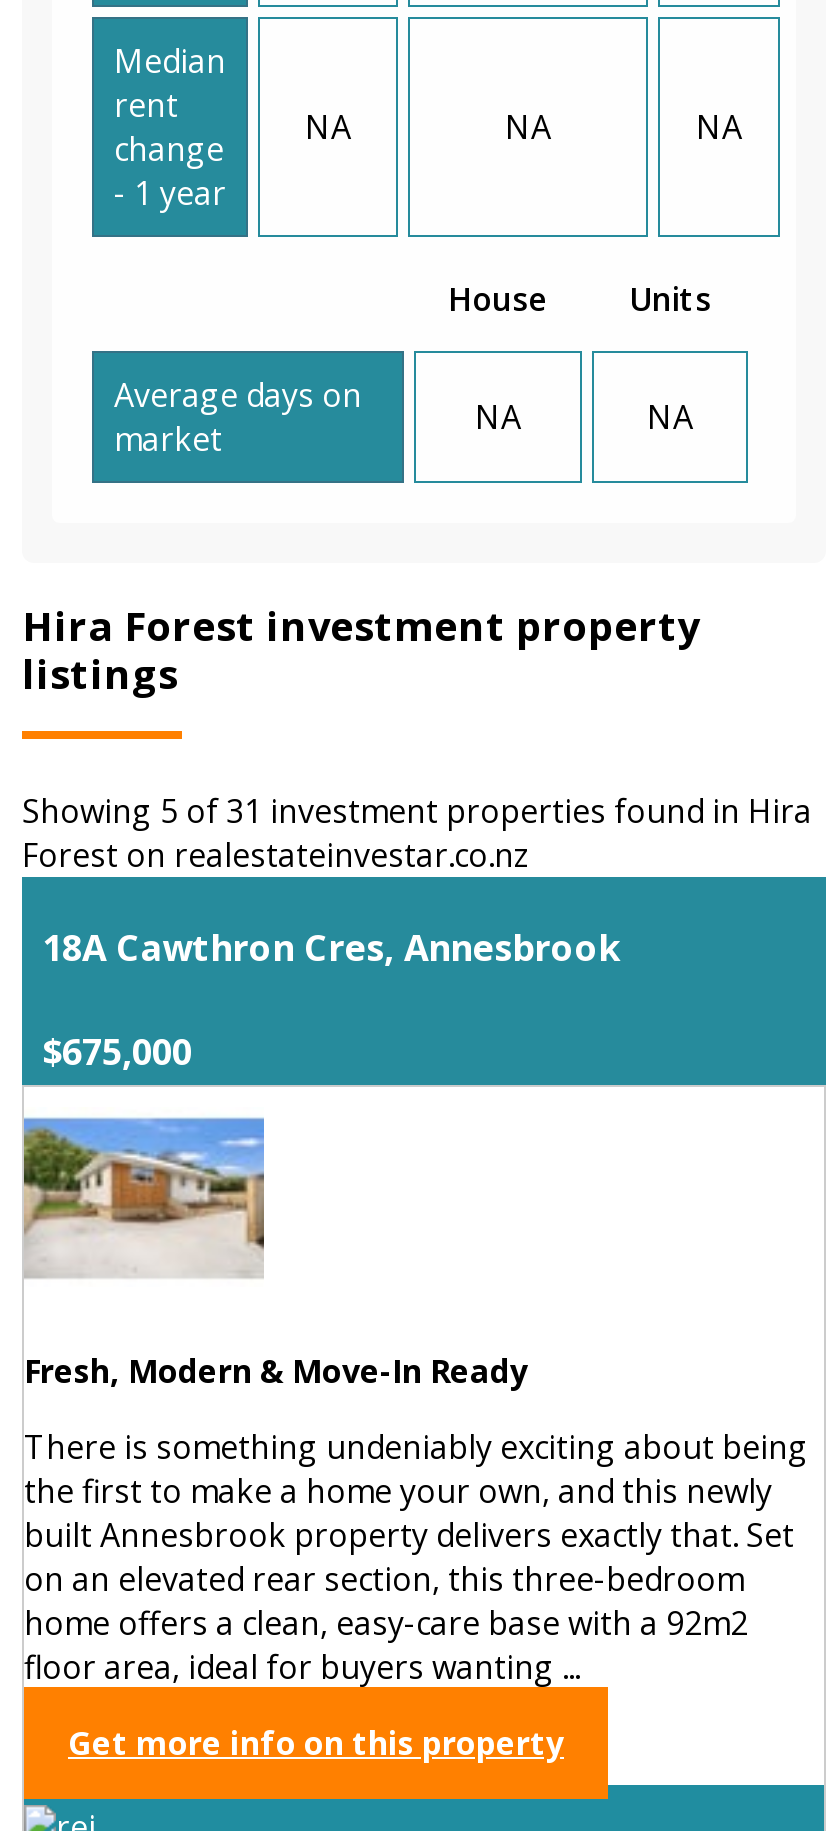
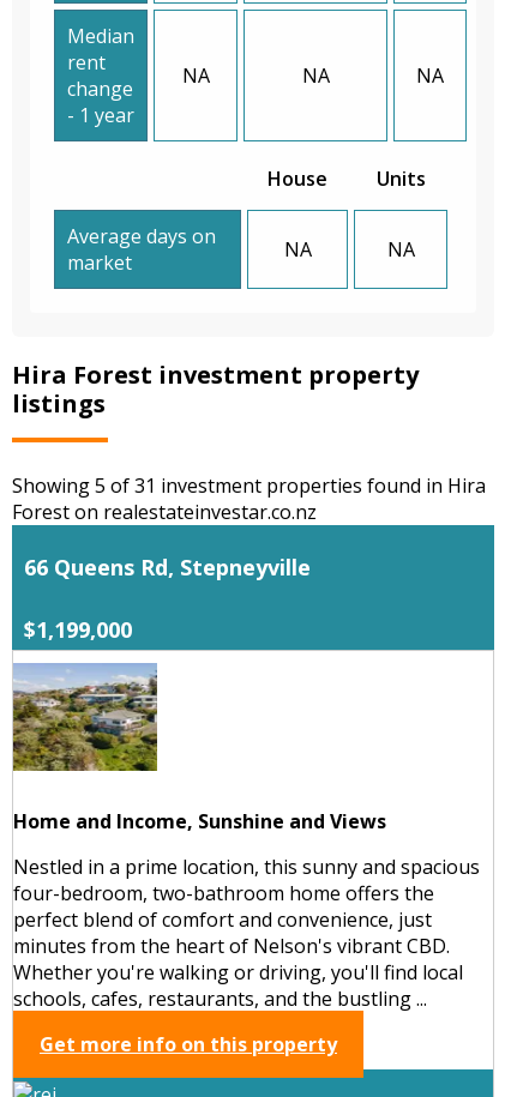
[42,923,620,971] 18A Cawthron Cres, Annesbrook -> [24,553,311,581] 66 Queens Rd, Stepneyville
[42,1027,192,1075] $675,000 -> [24,615,132,644] $1,199,000
[22,1107,528,1393] [image] | Fresh, Modern & Move-In Ready -> [12,662,386,834] [image] | Home and Income, Sunshine and Views
[24,1425,808,1689] There is something undeniably exciting about being | the first to make a home your own, and this newly | built Annesbrook property delivers exactly that. Set | on an elevated rear section, this three-bedroom | home offers a clean, easy-care base with a 92m2 | floor area, ideal for buyers wanting ... -> [13,854,480,1012] Nestled in a prime location, this sunny and spacious | four-bedroom, two-bathroom home offers the | perfect blend of comfort and convenience, just | minutes from the heart of Nelson's vibrant CBD. | Whether you're walking or driving, you'll find local | schools, cafes, restaurants, and the bustling ...

